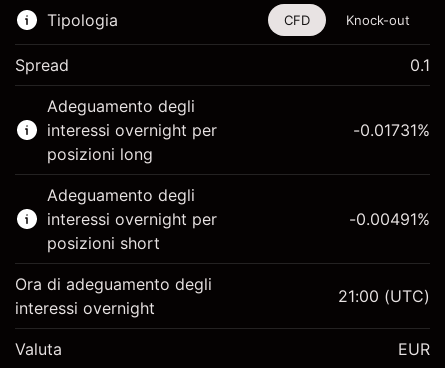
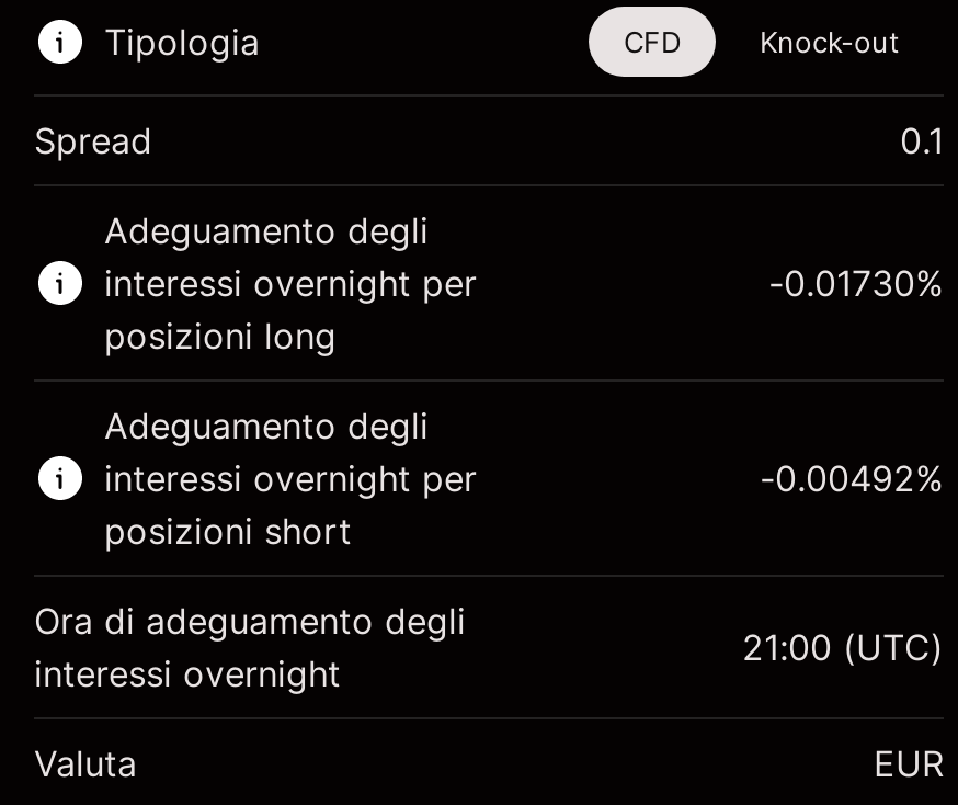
[353,120,430,140] -0.01731% -> [768,261,944,305] -0.01730%
[349,209,430,229] -0.00491% -> [760,456,944,500] -0.00492%

